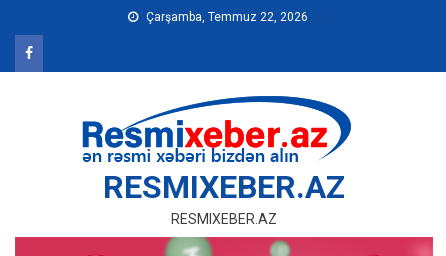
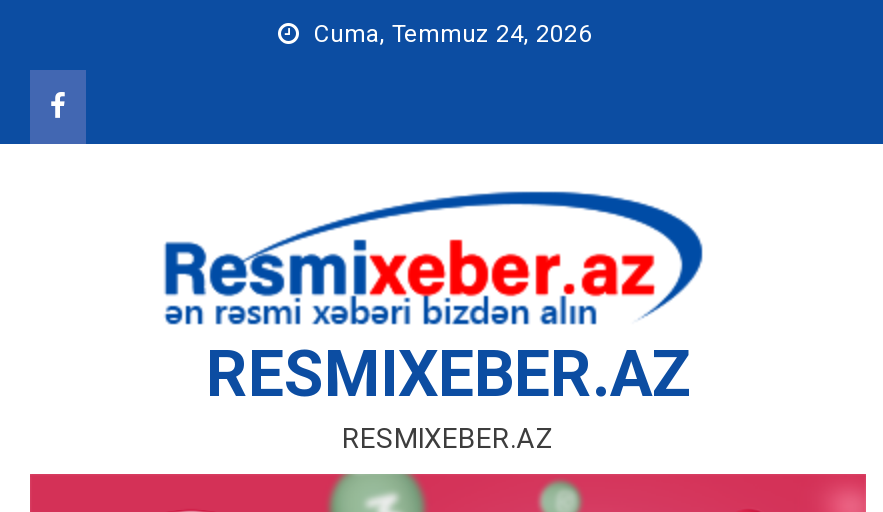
[145,10,307,24] Çarşamba, Temmuz 22, 2026 -> [314,20,592,48] Cuma, Temmuz 24, 2026

